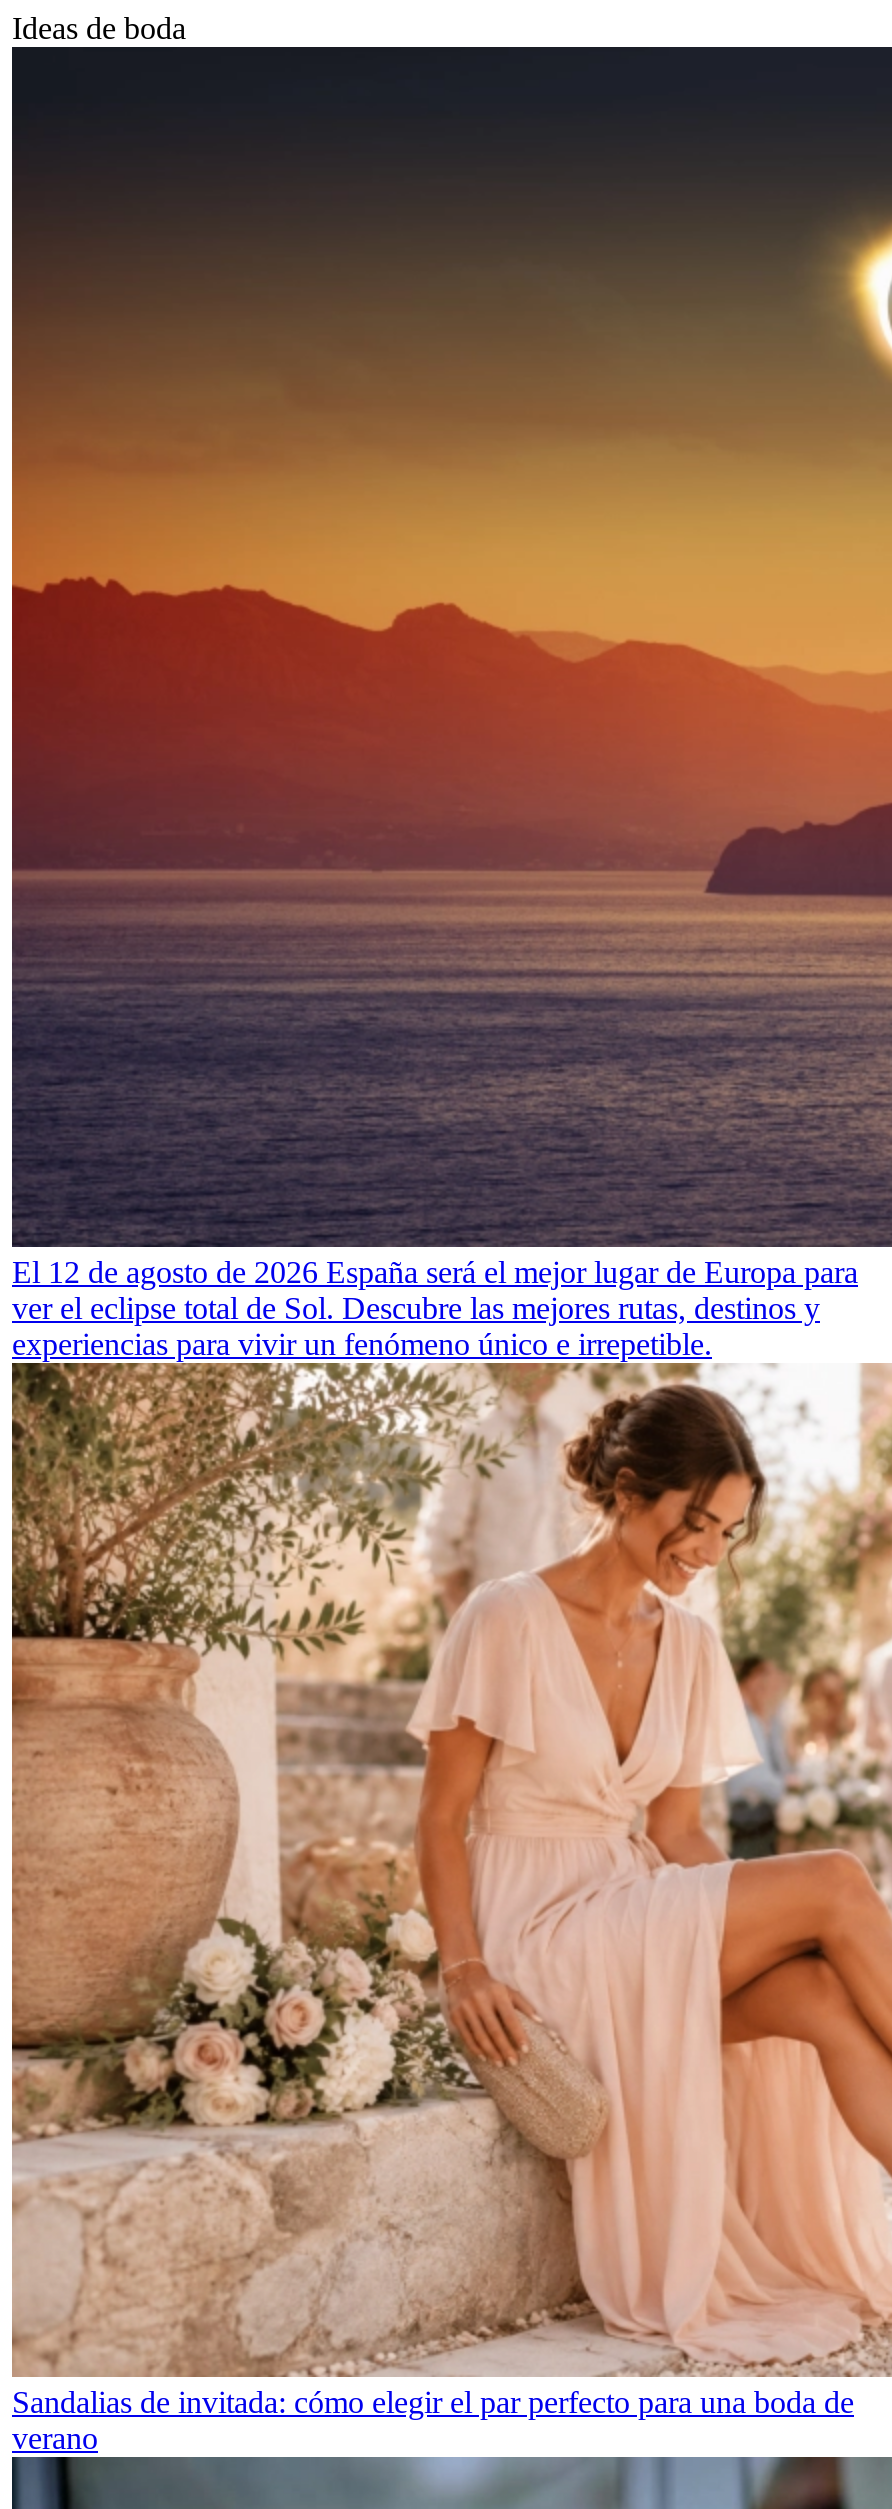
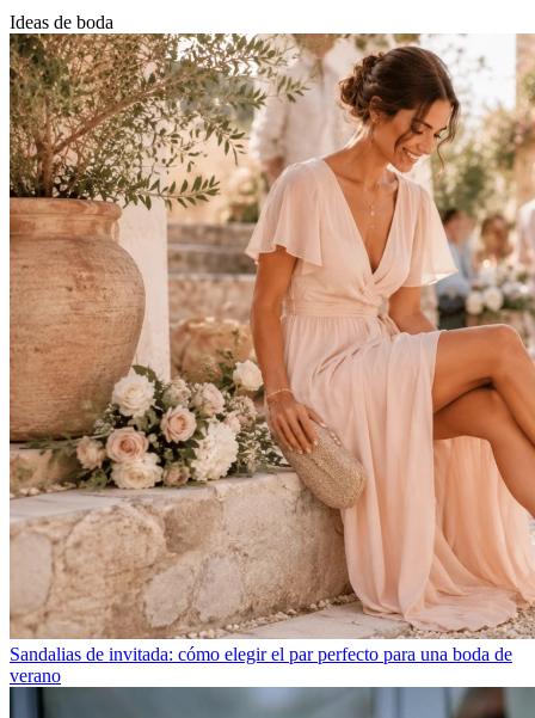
[10,45,886,1361] [image] | El 12 de agosto de 2026 España será el mejor lugar de Europa para | ver el eclipse total de Sol. Descubre las mejores rutas, destinos y | experiencias para vivir un fenómeno único e irrepetible. -> none

